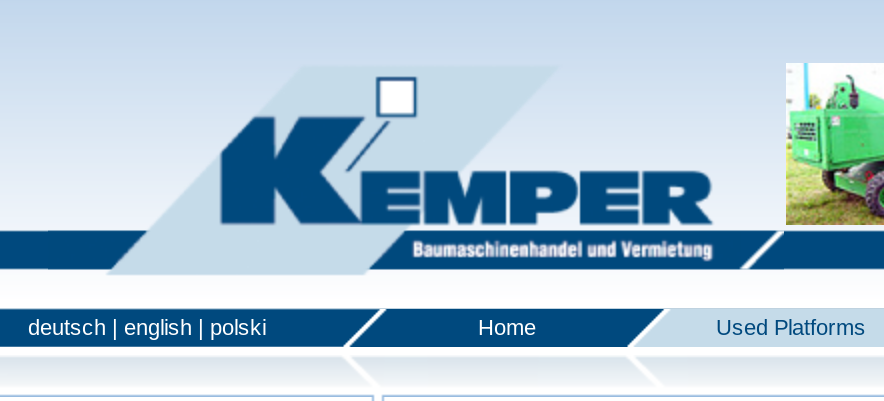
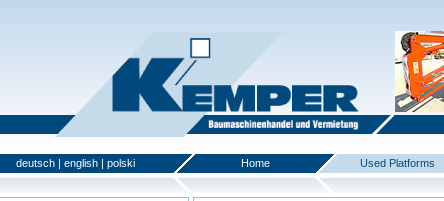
[784,63,878,227] [image] -> [395,30,441,112] [image]

